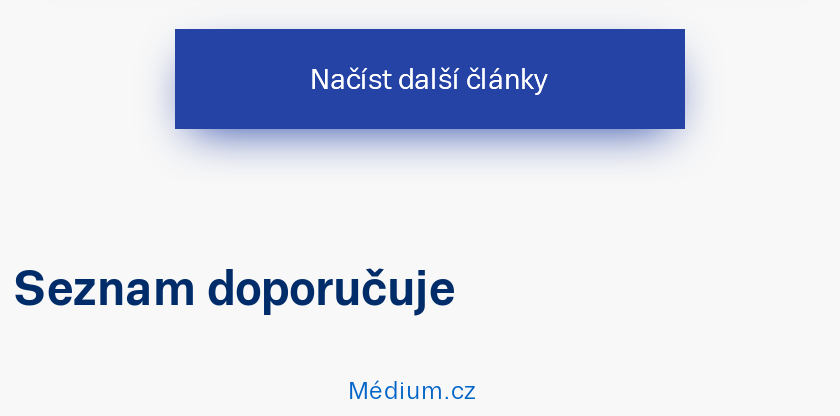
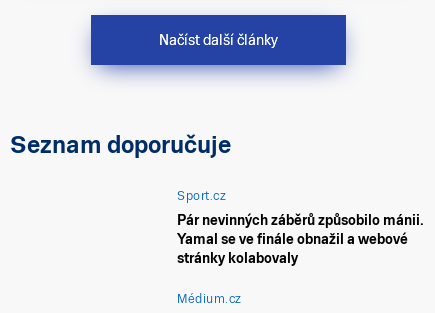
none -> [177,189,424,266] Sport.cz | Pár nevinných záběrů způsobilo mánii. | Yamal se ve finále obnažil a webové | stránky kolabovaly

